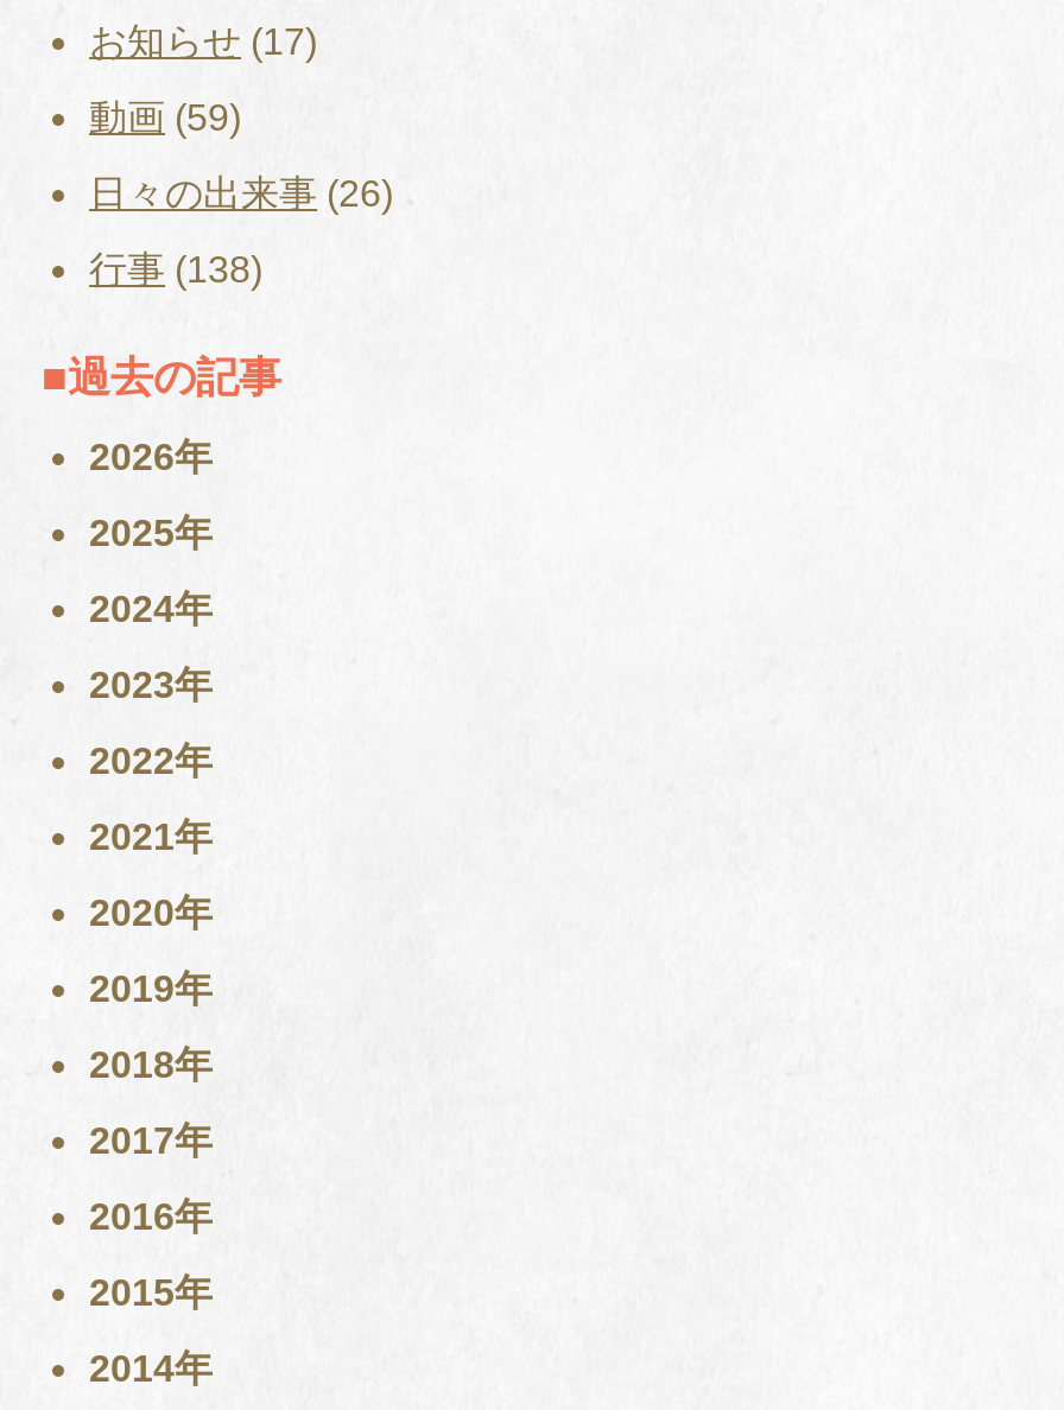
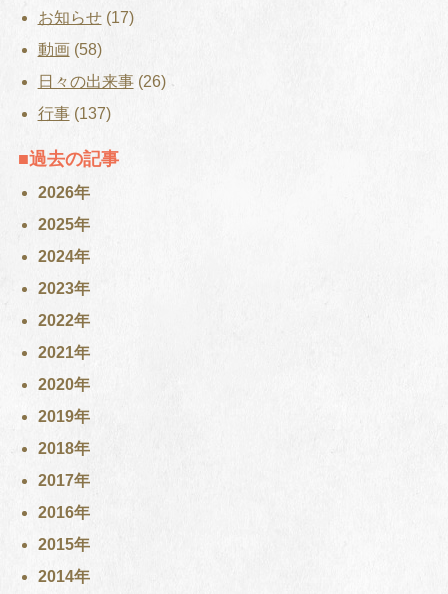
[89,97,241,138] 動画(59) -> [37,41,101,58] 動画(58)
[89,249,262,290] 行事(138) -> [37,105,110,122] 行事(137)

